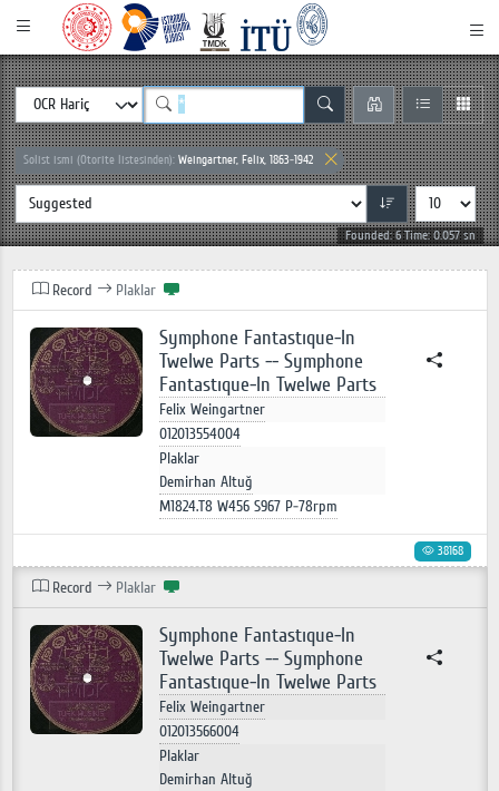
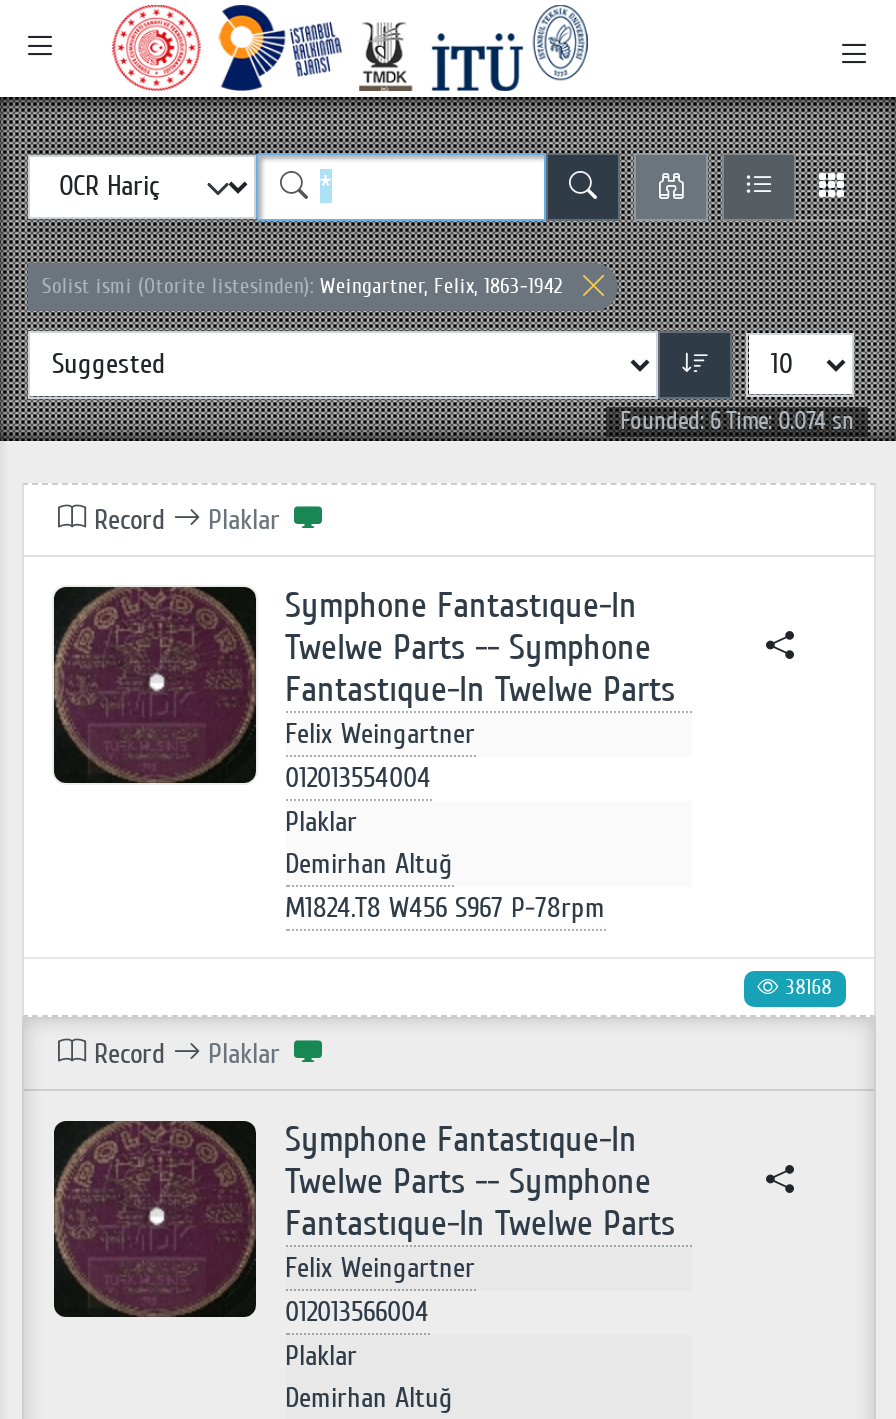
[345,227,476,243] Founded: 6 Time: 0.057 sn -> [620,406,854,436] Founded: 6 Time: 0.074 sn

